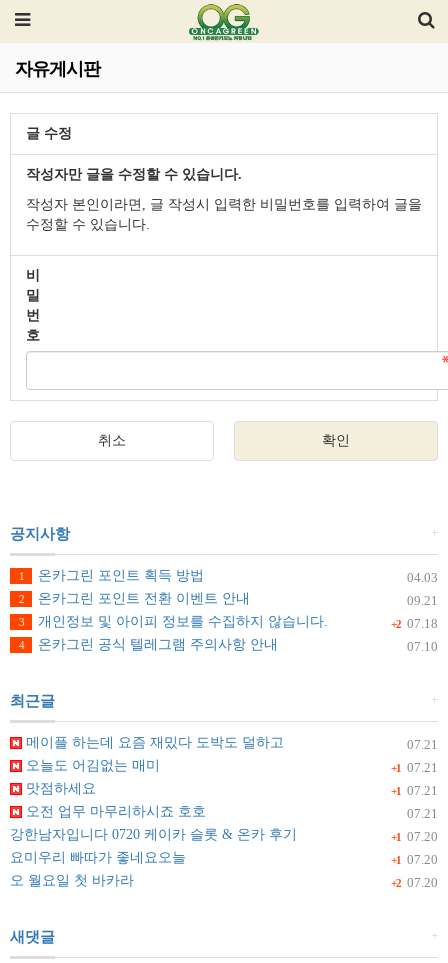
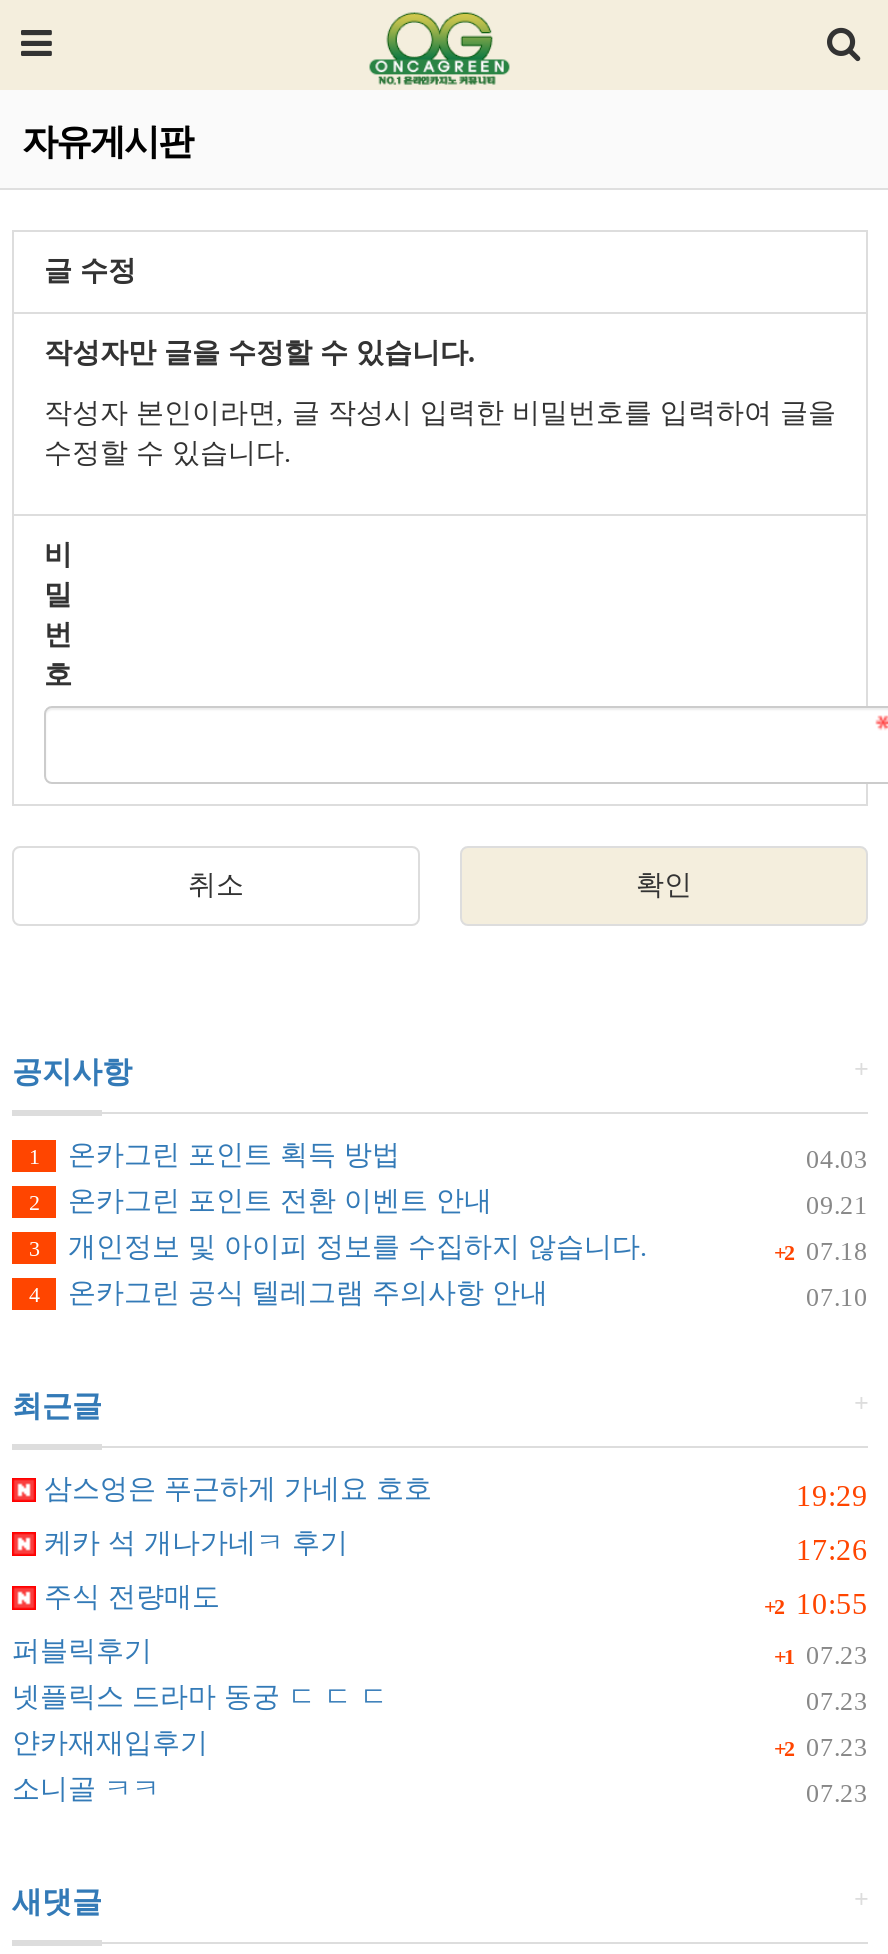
[22,735,438,752] 07.21 | 메이플 하는데 요즘 재밌다 도박도 덜하고 -> [36,1474,868,1512] 19:29 | 삼스엉은 푸근하게 가네요 호호
[22,758,438,775] +1 07.21 | 오늘도 어김없는 매미 -> [36,1528,868,1566] 17:26 | 케카 석 개나가네ㅋ 후기
[22,781,438,798] +1 07.21 | 맛점하세요 -> [36,1582,868,1620] +2 10:55 | 주식 전량매도
[22,804,438,821] 07.21 | 오전 업무 마무리하시죠 호호 -> [12,1636,868,1670] +1 07.23 | 퍼블릭후기
[10,827,438,844] +1 07.20 | 강한남자입니다 0720 케이카 슬롯 & 온카 후기 -> [12,1682,868,1716] 07.23 | 넷플릭스 드라마 동궁 ㄷ ㄷ ㄷ
[10,850,438,867] +1 07.20 | 요미우리 빠따가 좋네요오늘 -> [12,1728,868,1762] +2 07.23 | 얀카재재입후기
[10,873,438,890] +2 07.20 | 오 월요일 첫 바카라 -> [12,1774,868,1808] 07.23 | 소니골 ㅋㅋ

